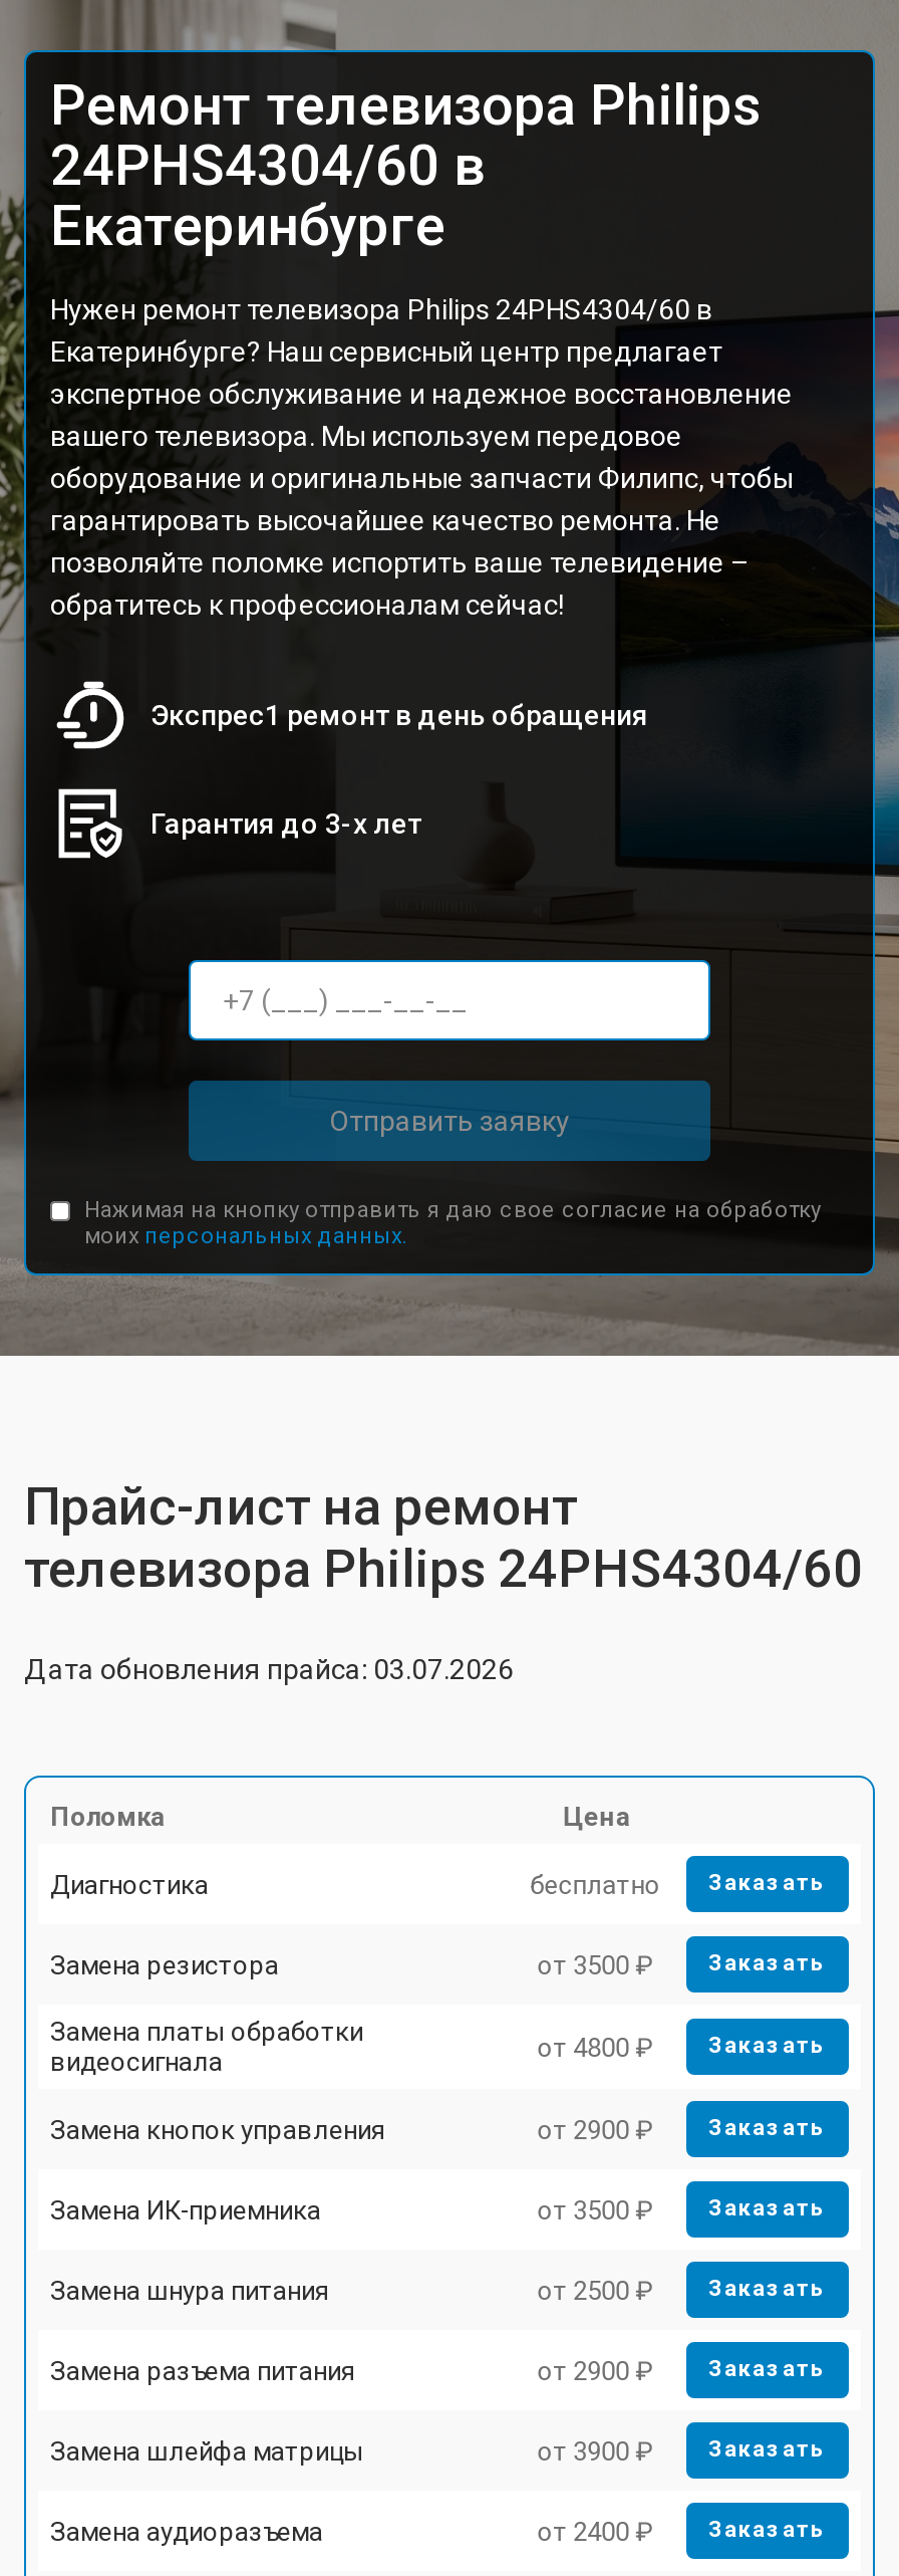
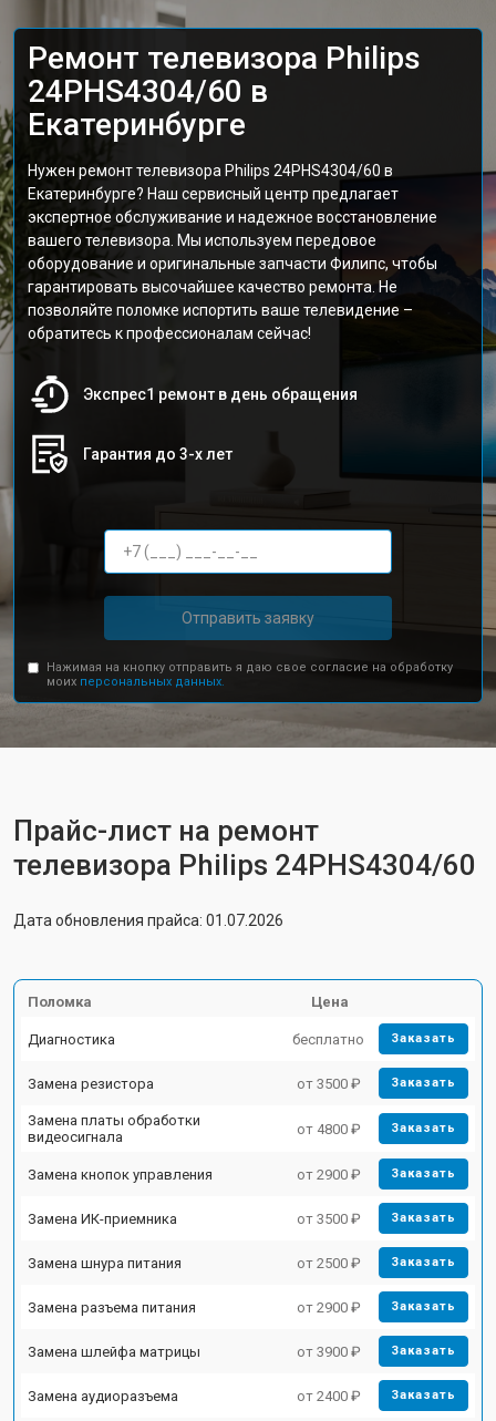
[24,1653,514,1685] Дата обновления прайса: 03.07.2026 -> [13,912,283,929] Дата обновления прайса: 01.07.2026

